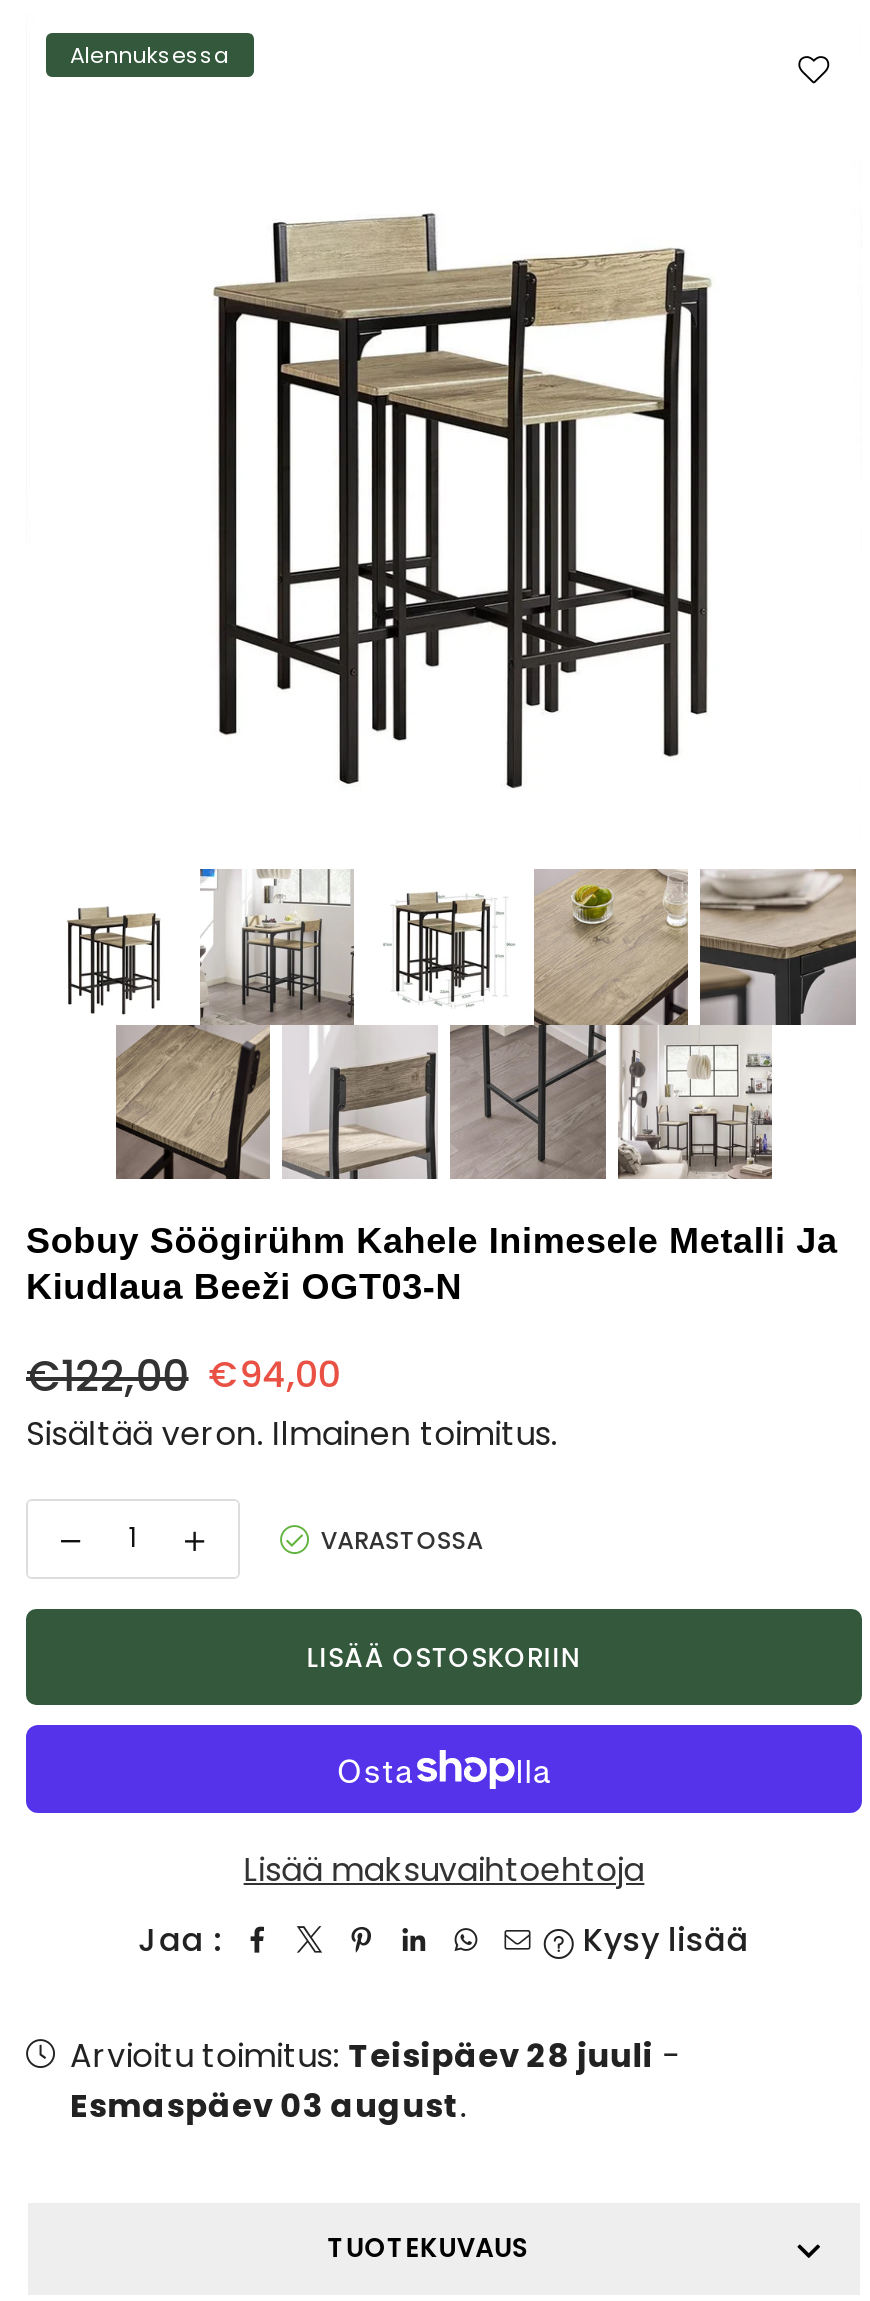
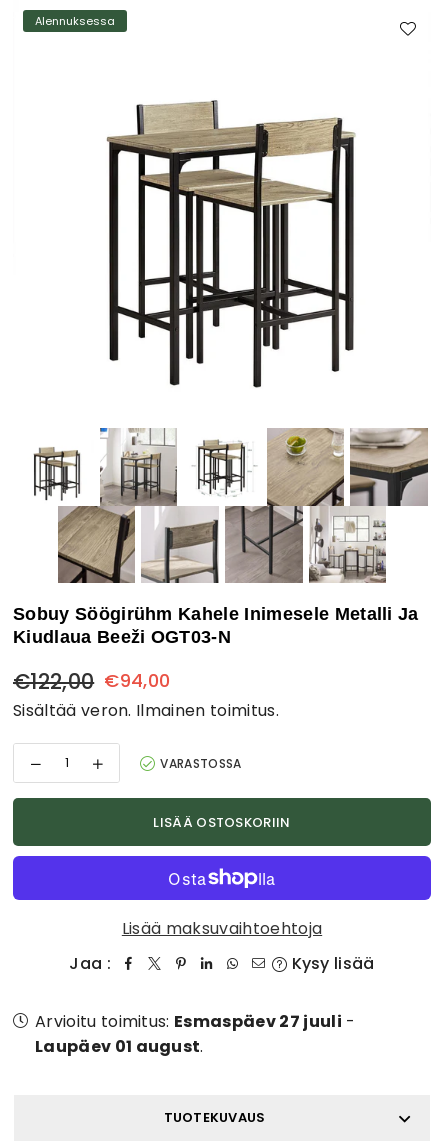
[70,2034,681,2080] Arvioitu toimitus: Teisipäev 28 juuli - -> [35,1010,355,1033] Arvioitu toimitus: Esmaspäev 27 juuli -
[70,2084,467,2130] Esmaspäev 03 august. -> [35,1035,204,1058] Laupäev 01 august.

